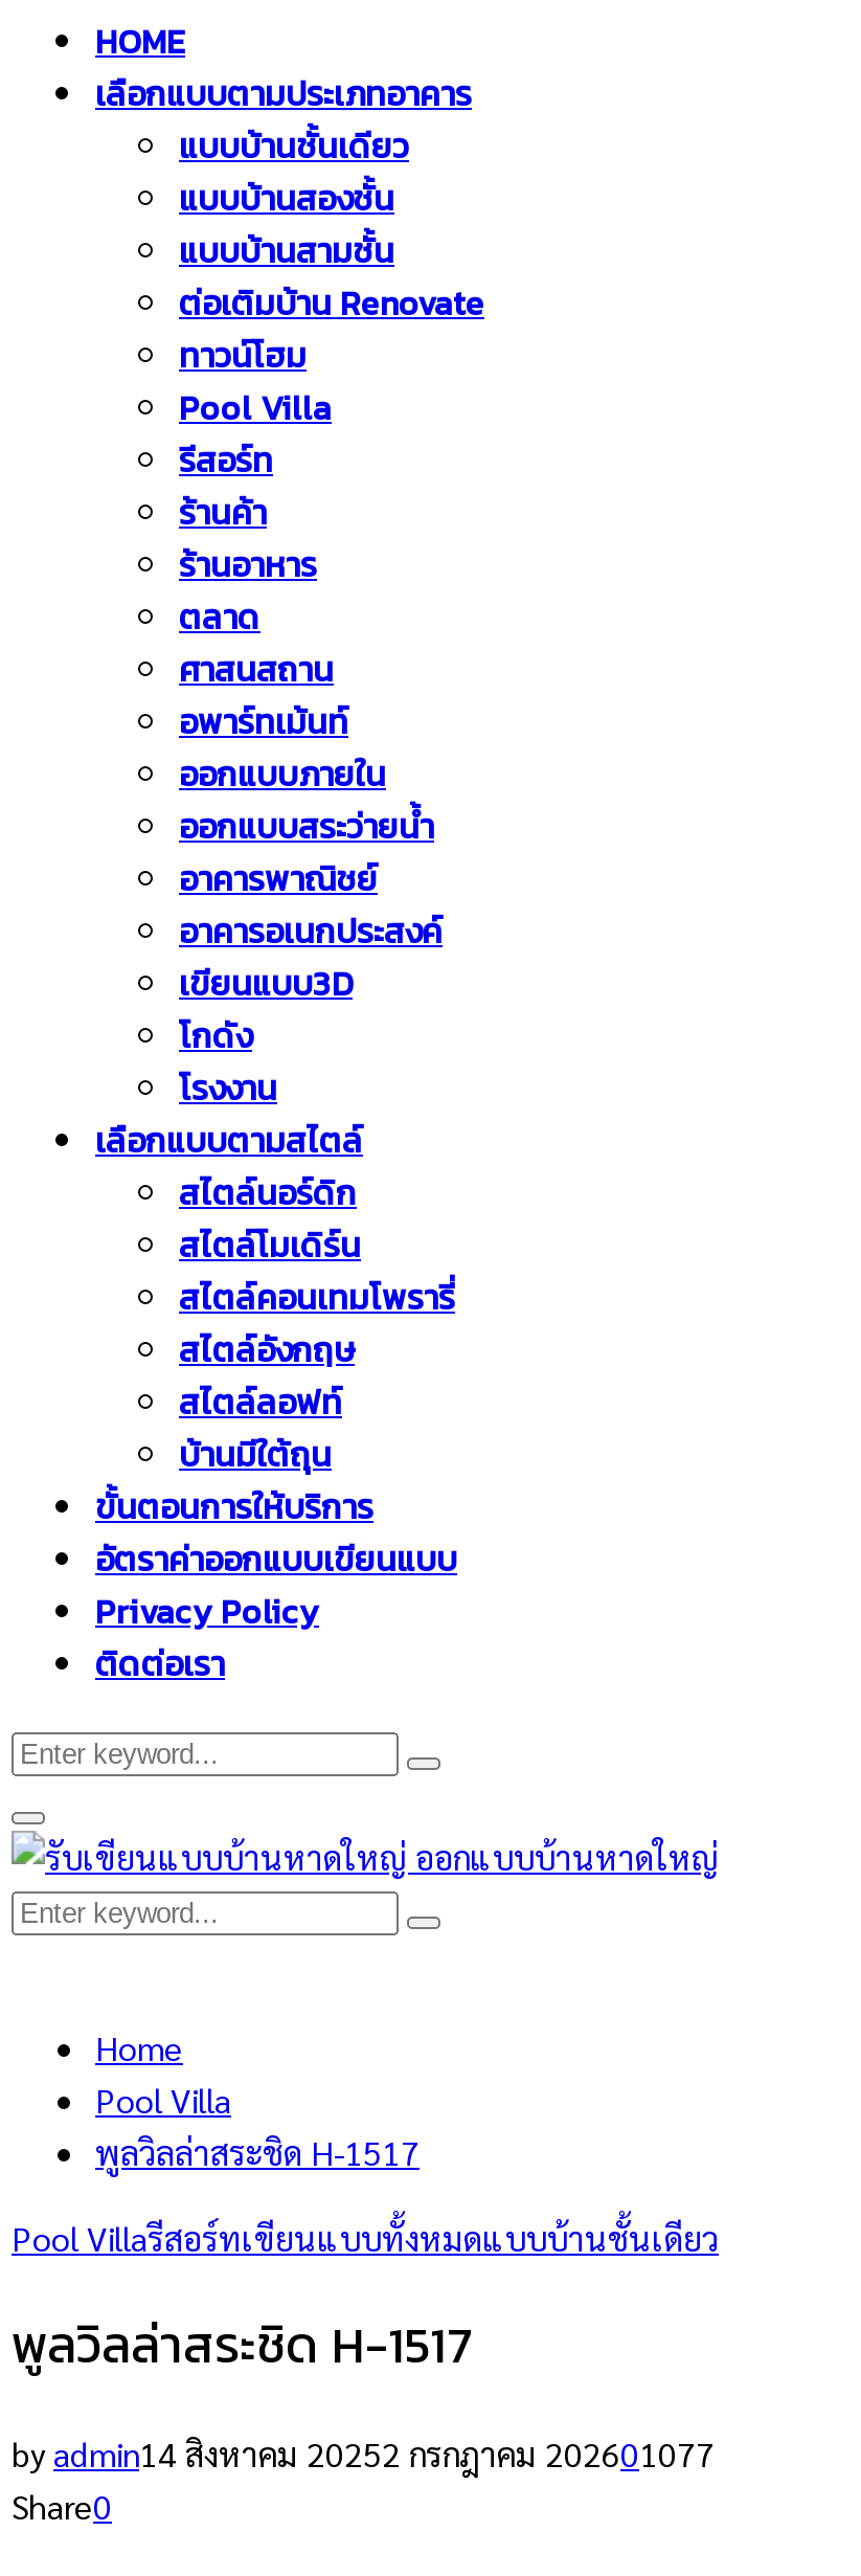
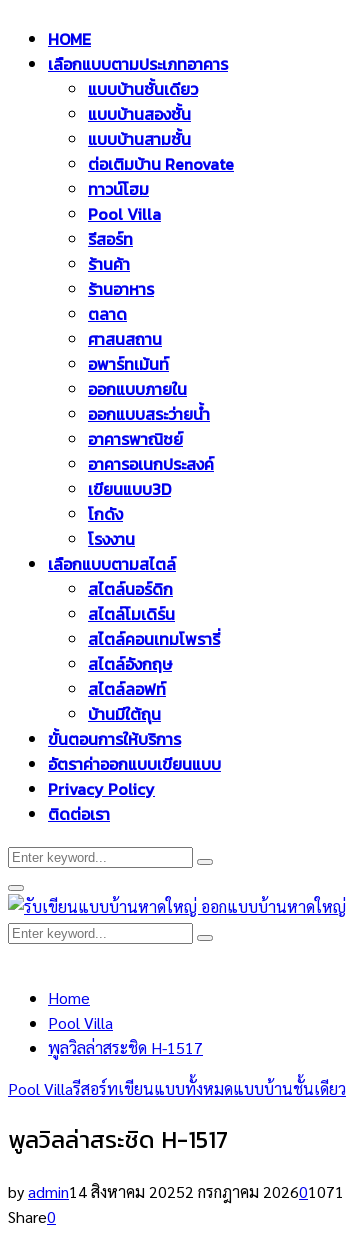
[12,2431,715,2475] by admin14 สิงหาคม 20252 กรกฎาคม 202601077 -> [8,1181,344,1202] by admin14 สิงหาคม 20252 กรกฎาคม 202601071

